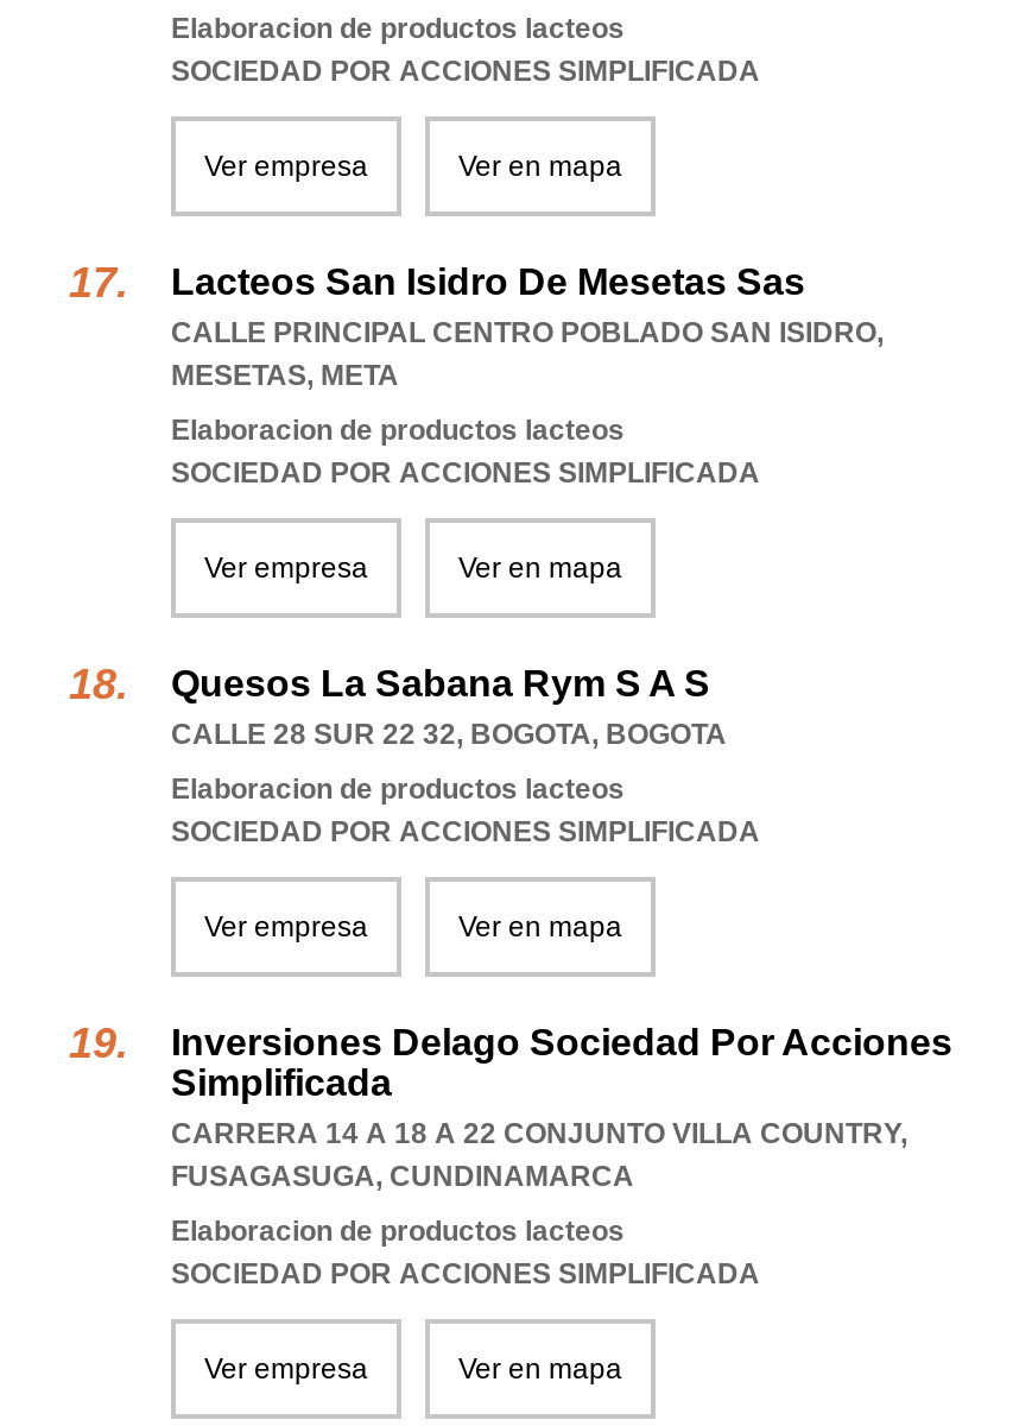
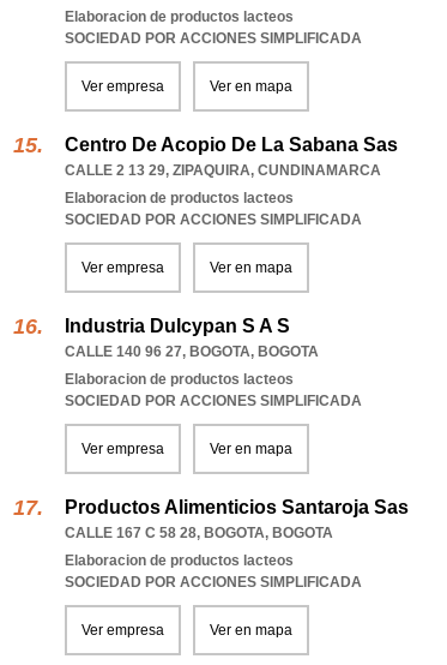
[171,261,884,392] Lacteos San Isidro De Mesetas Sas | CALLE PRINCIPAL CENTRO POBLADO SAN ISIDRO, | MESETAS, META -> [65,134,398,179] Centro De Acopio De La Sabana Sas | CALLE 2 13 29, ZIPAQUIRA, CUNDINAMARCA
[171,663,727,751] Quesos La Sabana Rym S A S | CALLE 28 SUR 22 32, BOGOTA, BOGOTA -> [65,316,319,360] Industria Dulcypan S A S | CALLE 140 96 27, BOGOTA, BOGOTA
[171,1022,952,1193] Inversiones Delago Sociedad Por Acciones | Simplificada | CARRERA 14 A 18 A 22 CONJUNTO VILLA COUNTRY, | FUSAGASUGA, CUNDINAMARCA -> [65,497,409,541] Productos Alimenticios Santaroja Sas | CALLE 167 C 58 28, BOGOTA, BOGOTA

